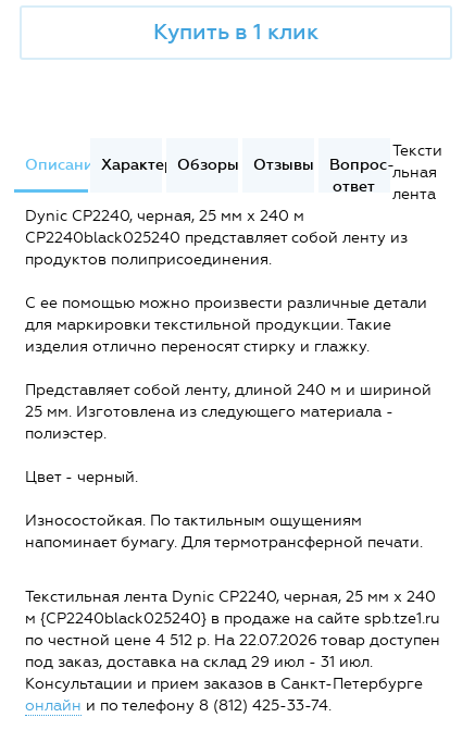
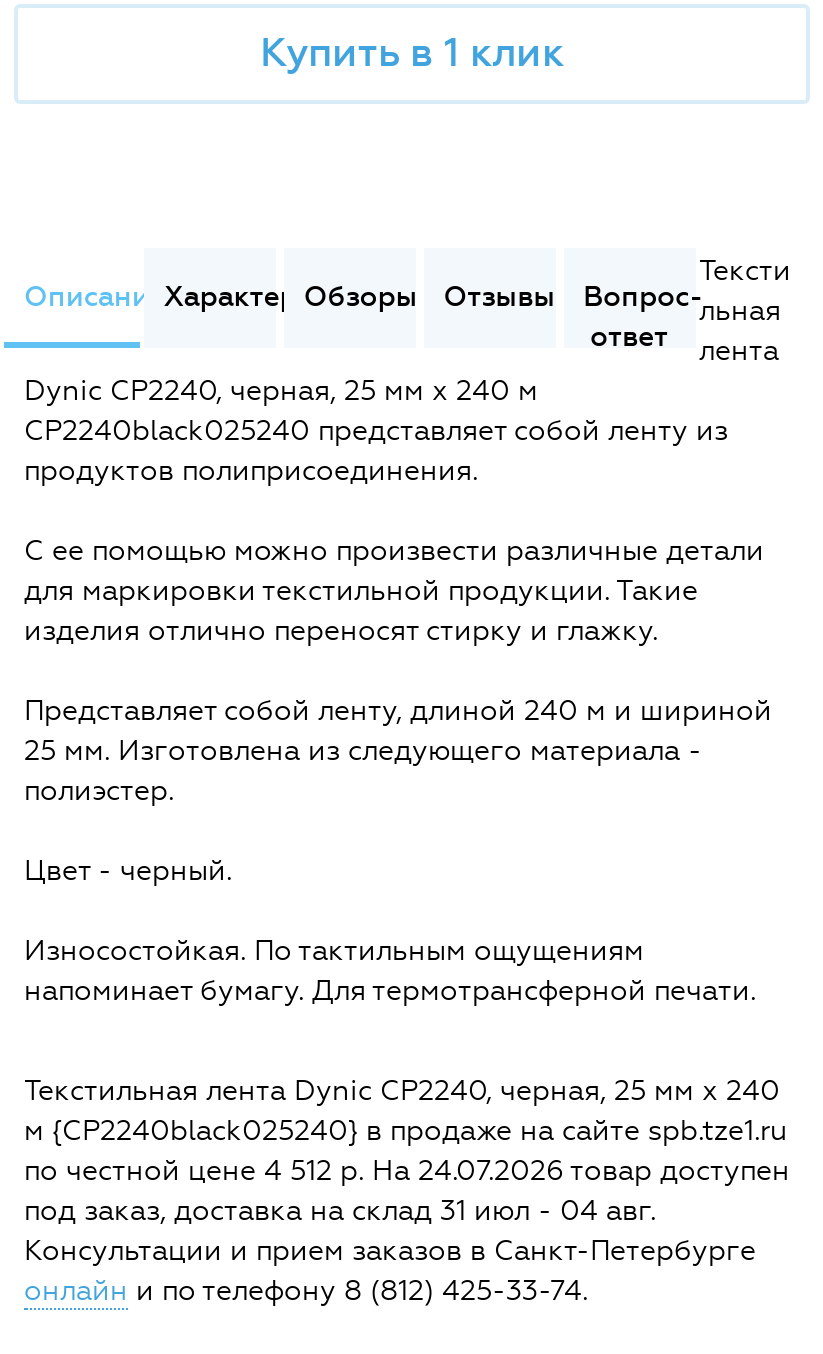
[25,631,440,650] по честной цене 4 512 р. На 22.07.2026 товар доступен -> [24,1154,790,1188] по честной цене 4 512 р. На 24.07.2026 товар доступен
[25,653,373,671] под заказ, доставка на склад 29 июл - 31 июл. -> [24,1194,656,1228] под заказ, доставка на склад 31 июл - 04 авг.

